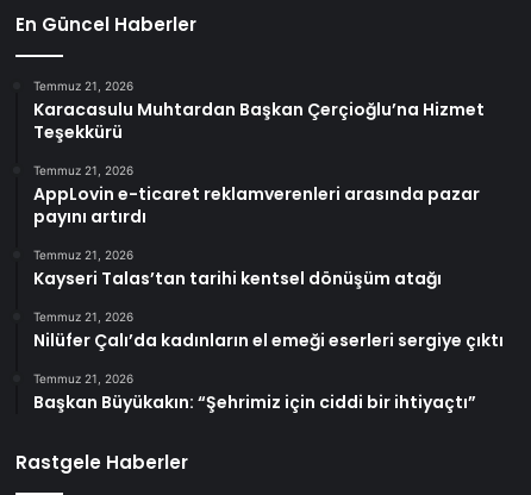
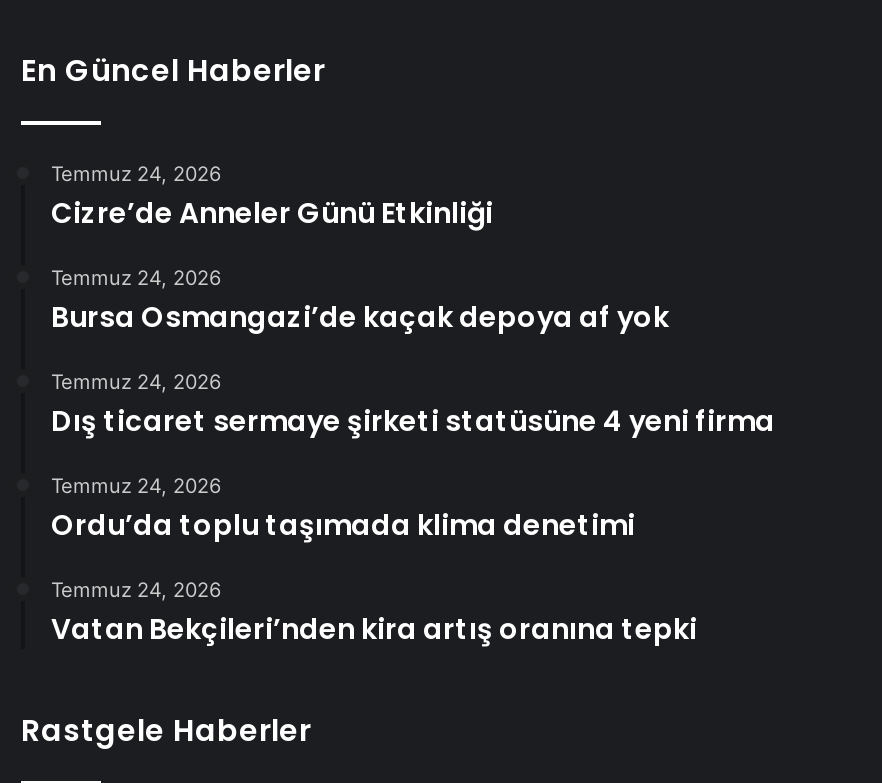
[33,78,485,143] Temmuz 21, 2026 | Karacasulu Muhtardan Başkan Çerçioğlu’na Hizmet | Teşekkürü -> [51,160,493,232] Temmuz 24, 2026 | Cizre’de Anneler Günü Etkinliği
[33,162,480,228] Temmuz 21, 2026 | AppLovin e-ticaret reklamverenleri arasında pazar | payını artırdı -> [51,264,669,336] Temmuz 24, 2026 | Bursa Osmangazi’de kaçak depoya af yok
[33,247,442,290] Temmuz 21, 2026 | Kayseri Talas’tan tarihi kentsel dönüşüm atağı -> [51,368,775,440] Temmuz 24, 2026 | Dış ticaret sermaye şirketi statüsüne 4 yeni firma
[33,309,504,352] Temmuz 21, 2026 | Nilüfer Çalı’da kadınların el emeği eserleri sergiye çıktı -> [51,472,635,544] Temmuz 24, 2026 | Ordu’da toplu taşımada klima denetimi
[33,371,476,413] Temmuz 21, 2026 | Başkan Büyükakın: “Şehrimiz için ciddi bir ihtiyaçtı” -> [51,576,697,648] Temmuz 24, 2026 | Vatan Bekçileri’nden kira artış oranına tepki

